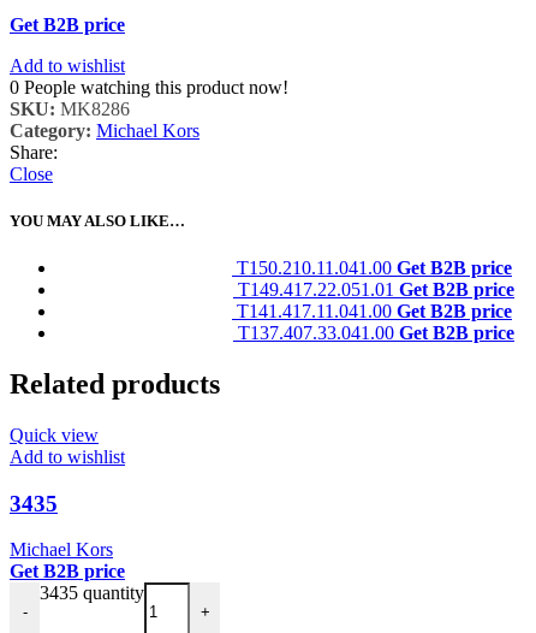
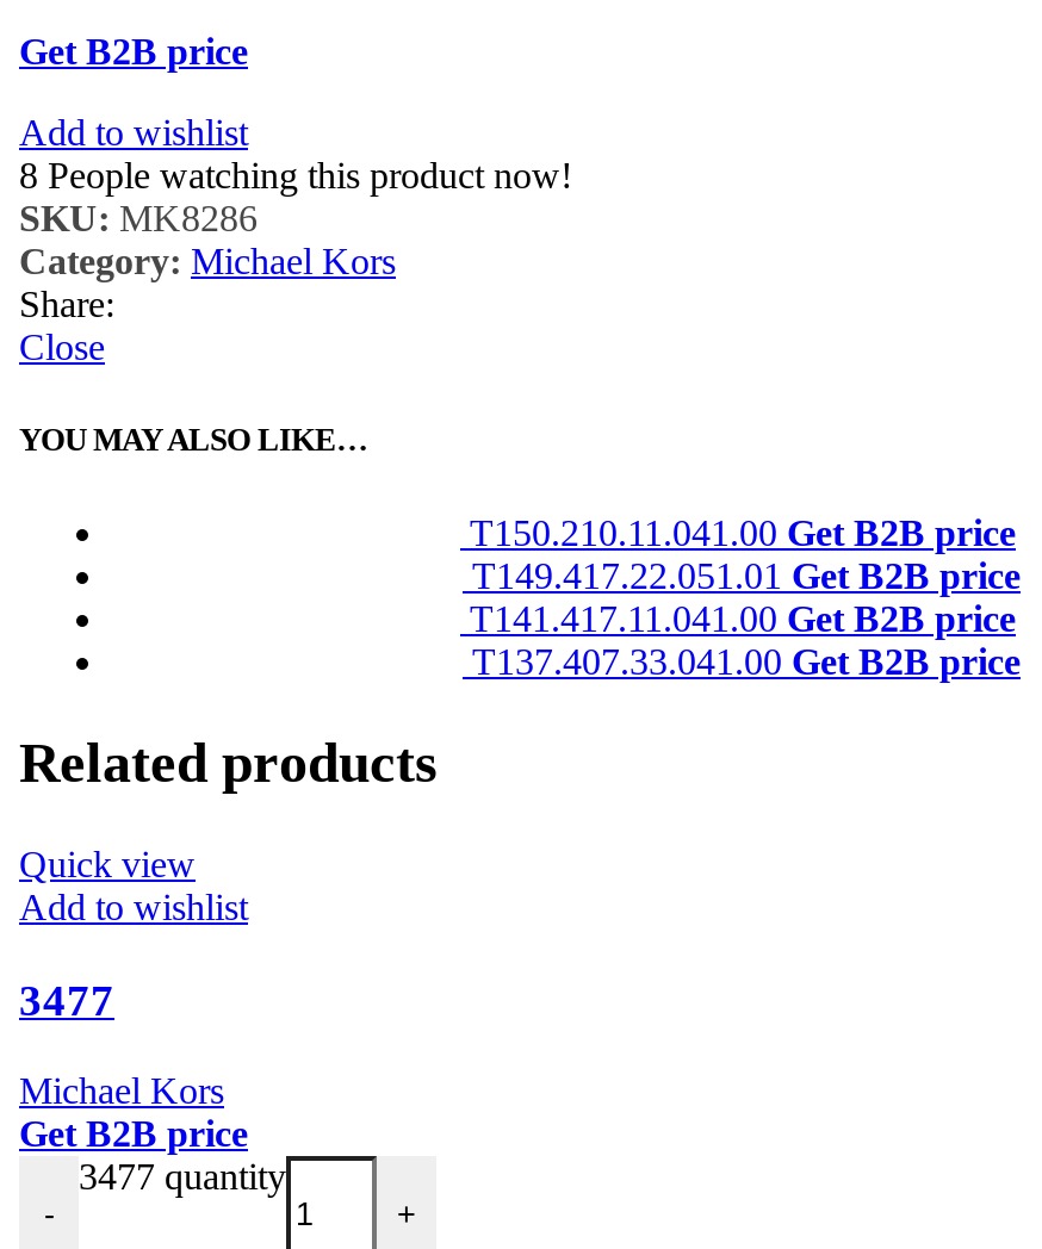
[10,77,288,97] 0 People watching this product now! -> [19,154,572,195] 8 People watching this product now!
[10,491,58,516] 3435 -> [19,974,114,1024] 3477
[40,583,144,603] 3435 quantity -> [79,1157,286,1197] 3477 quantity

